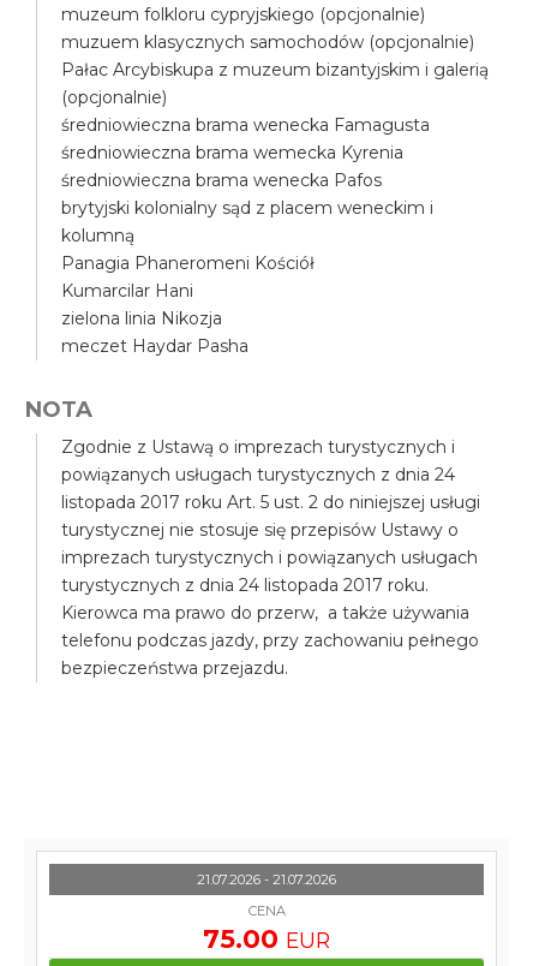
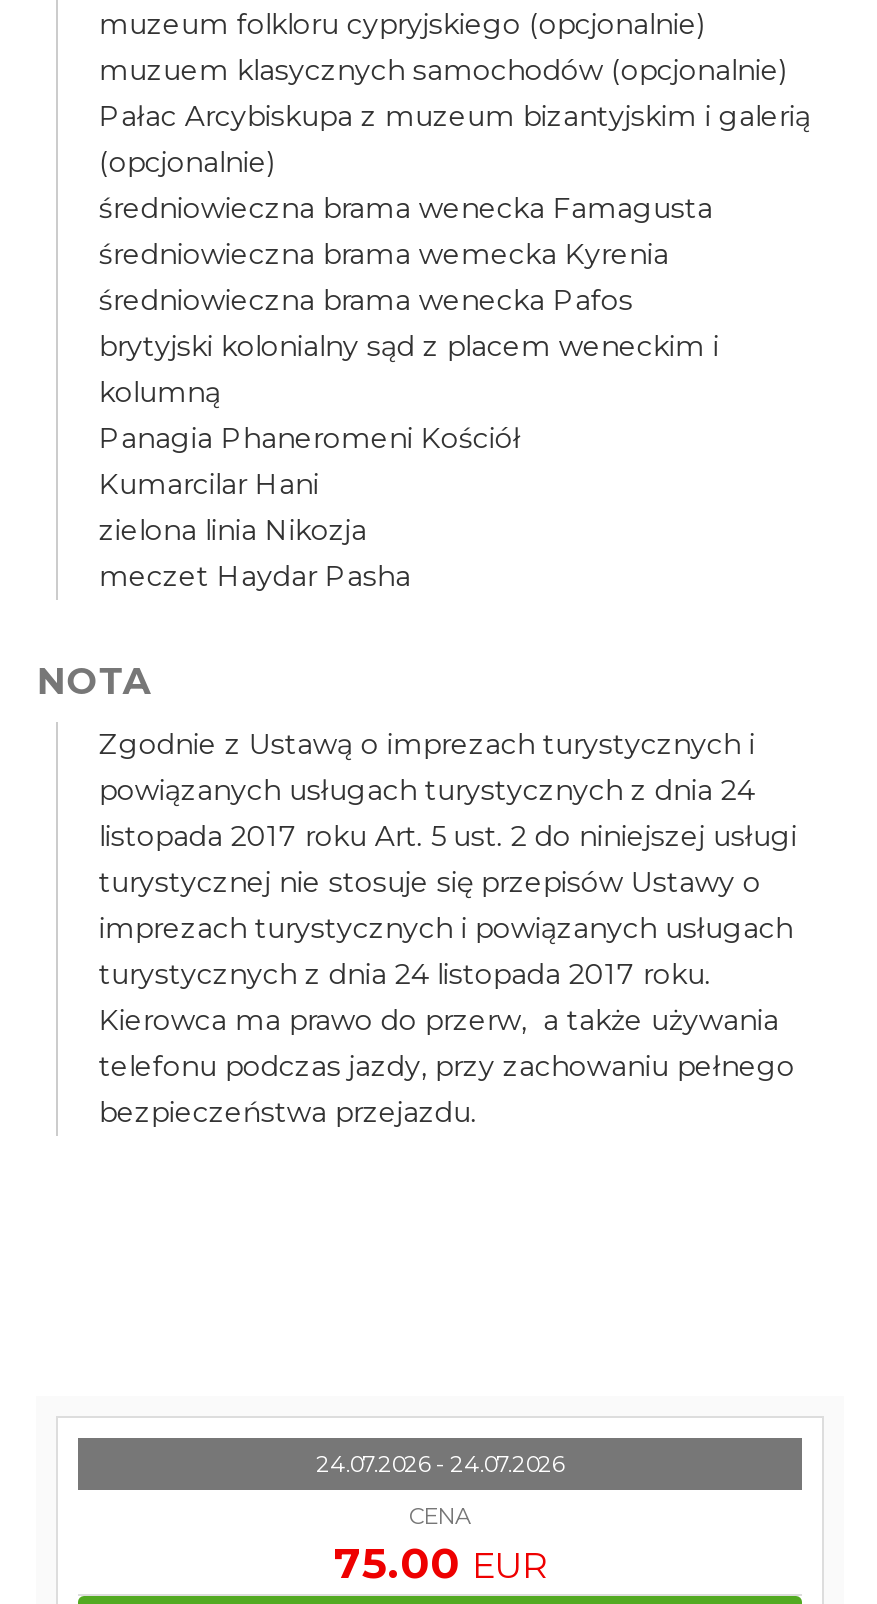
[197,871,336,888] 21.07.2026 - 21.07.2026 -> [316,1450,564,1478] 24.07.2026 - 24.07.2026

